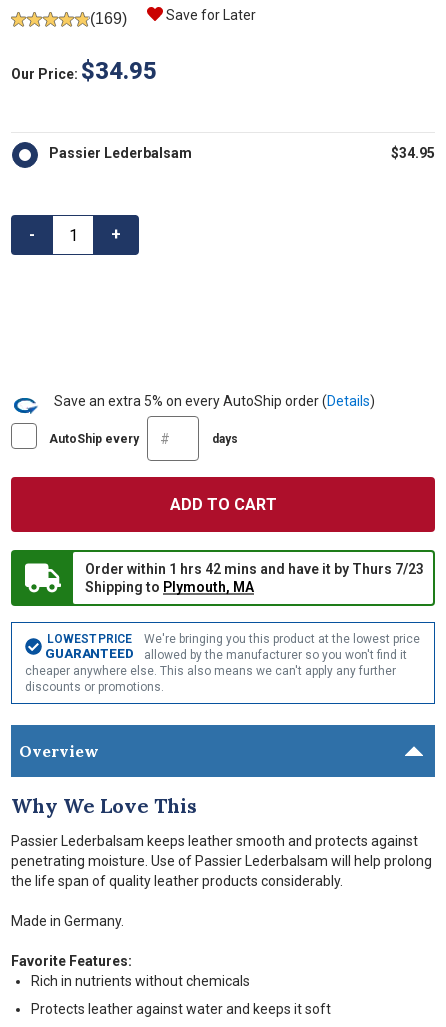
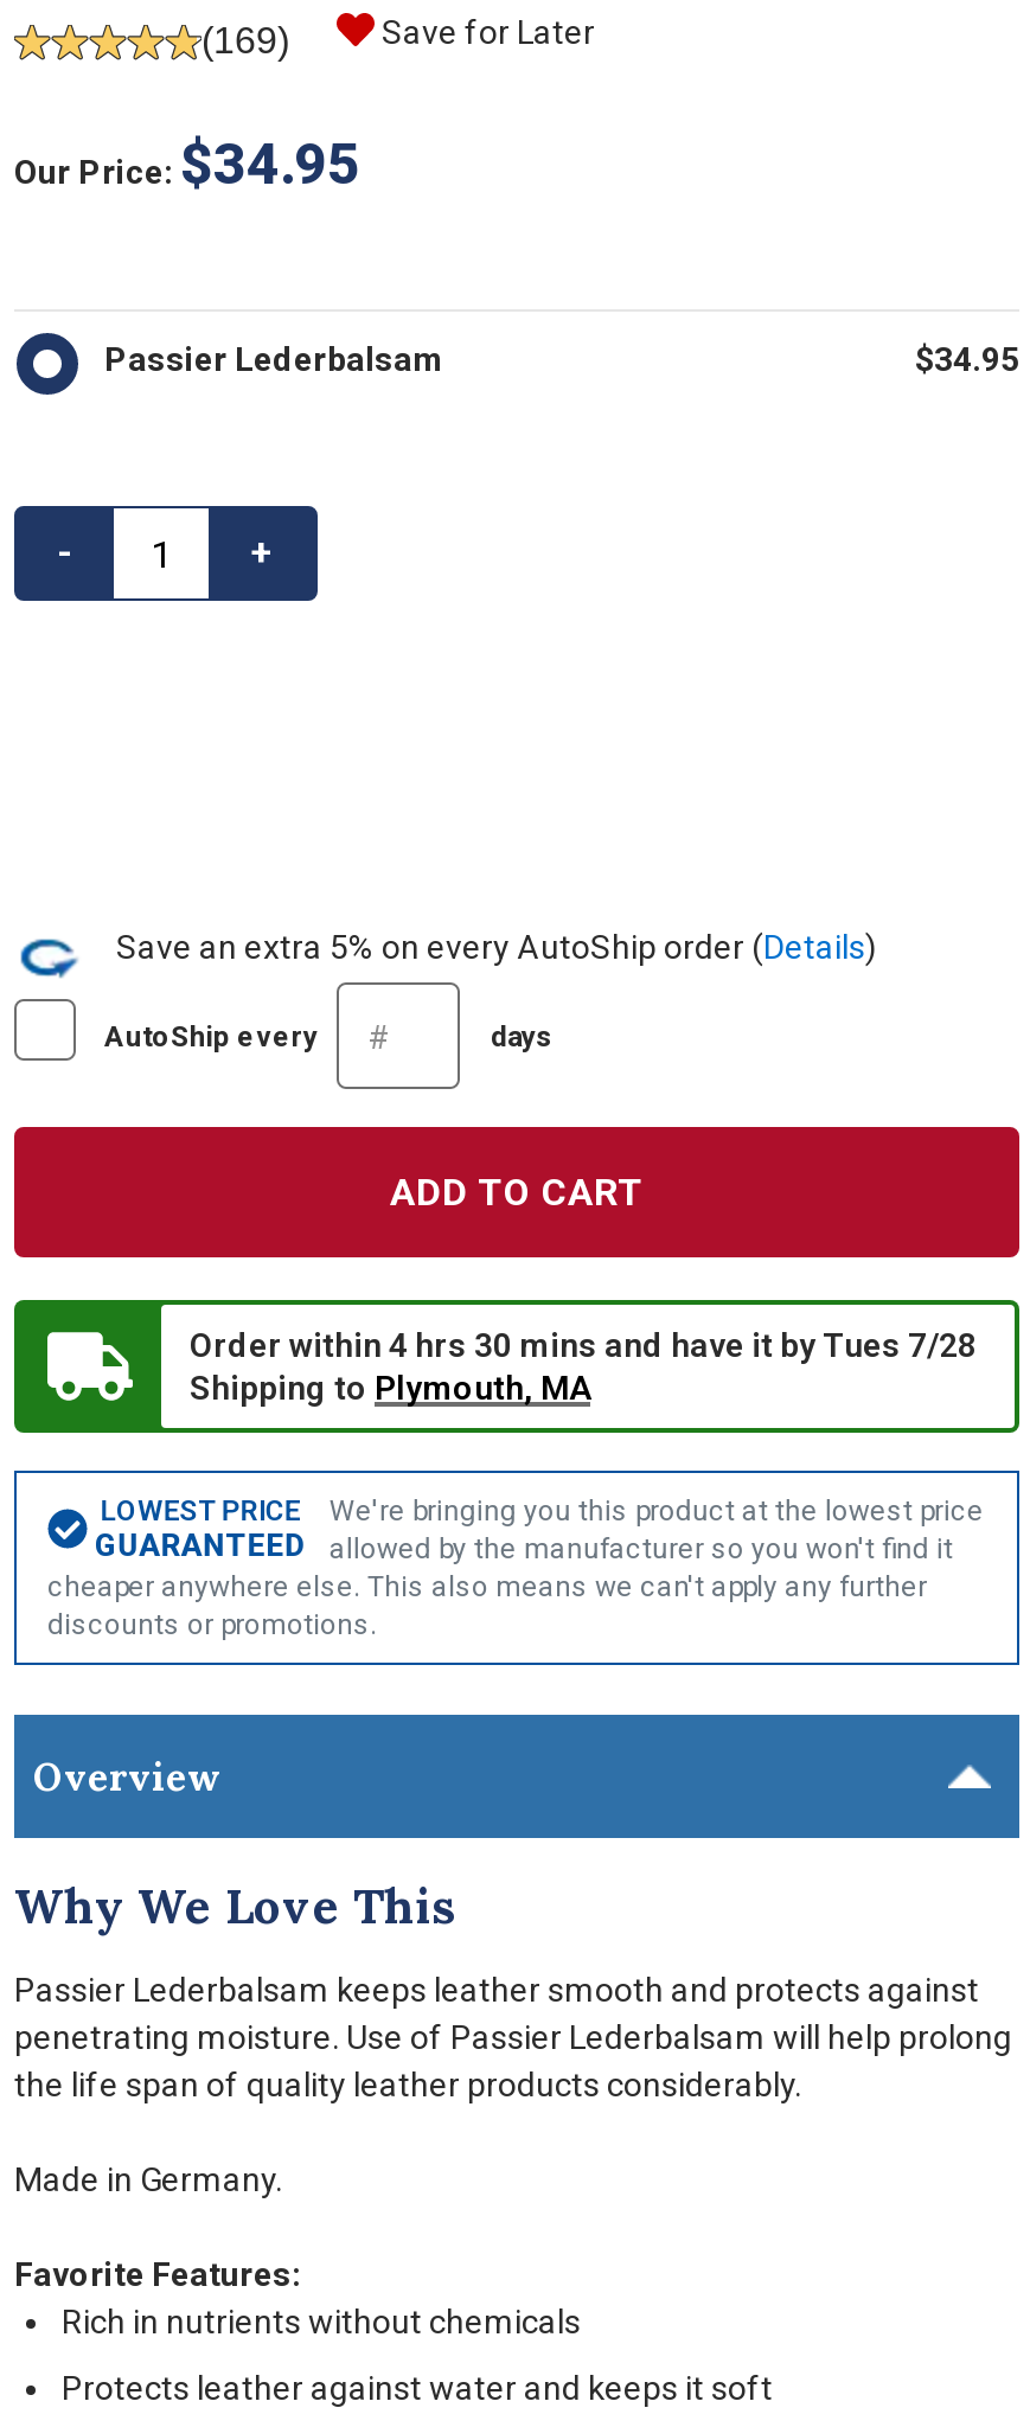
[85,561,424,577] Order within 1 hrs 42 mins and have it by Thurs 7/23 -> [190,1326,977,1364] Order within 4 hrs 30 mins and have it by Tues 7/28

